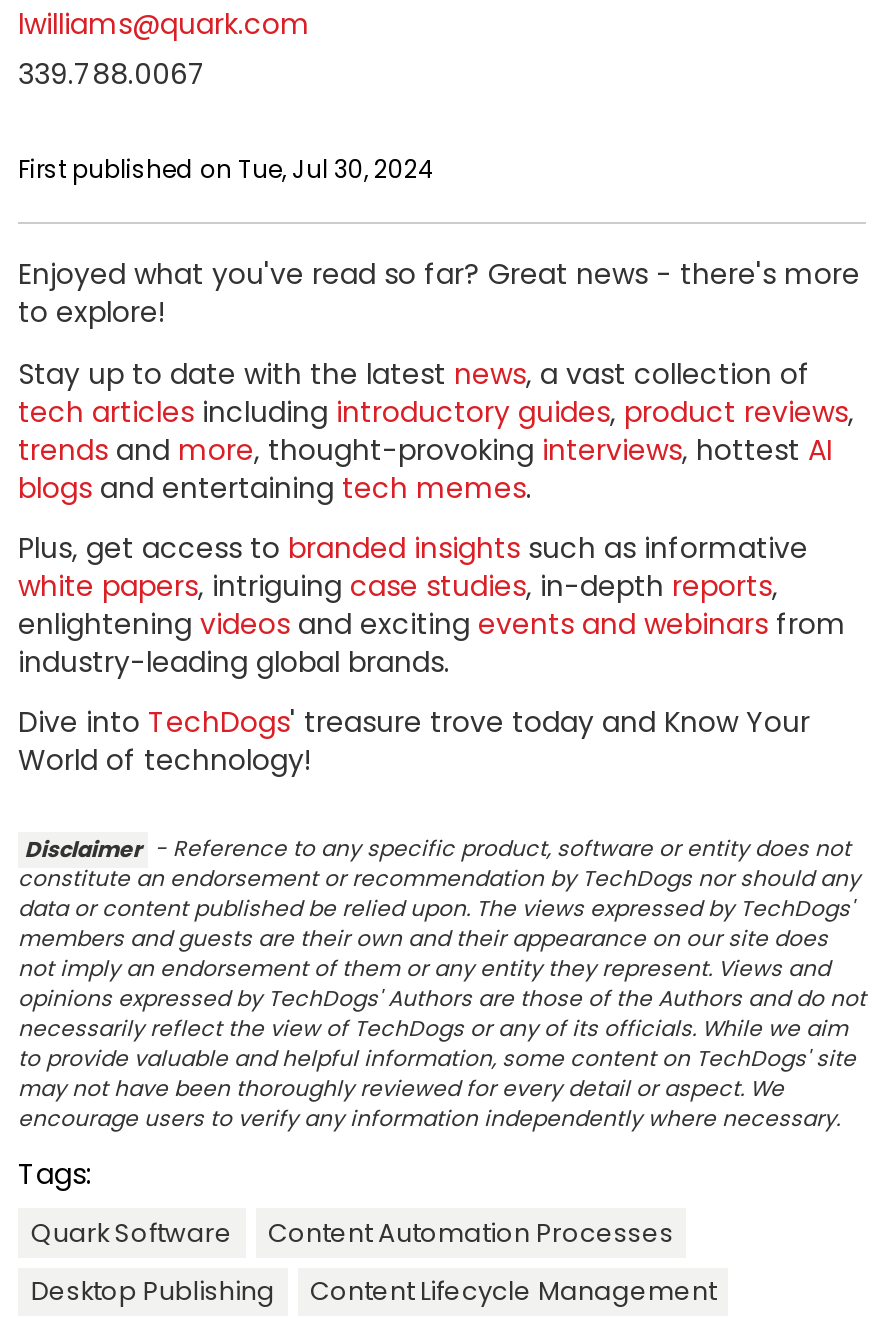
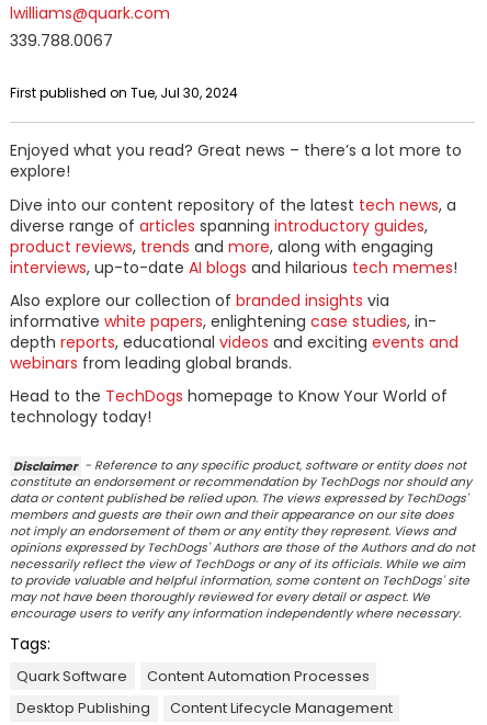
[18,255,860,333] Enjoyed what you've read so far? Great news - there's more | to explore! -> [10,140,462,183] Enjoyed what you read? Great news – there’s a lot more to | explore!
[18,353,854,507] Stay up to date with the latest news, a vast collection of | tech articles including introductory guides, product reviews, | trends and more, thought-provoking interviews, hottest AI | blogs and entertainingtech memes. -> [10,194,457,278] Dive into our content repository of the latest tech news, a | diverse range of articles spanning introductory guides, | product reviews, trends and more, along with engaging | interviews, up-to-date AI blogs and hilarious tech memes!
[18,528,846,682] Plus, get access to branded insights such as informative | white papers, intriguing case studies, in-depth reports, | enlightening videos and exciting events and webinars from | industry-leading global brands. -> [10,289,458,374] Also explore our collection of branded insights via | informative white papers, enlightening case studies, in- | depth reports, educational videos and exciting events and | webinars from leading global brands.
[18,702,810,780] Dive into TechDogs ' treasure trove today and Know Your | World of technology! -> [10,385,448,428] Head to the TechDogs homepage to Know Your World of | technology today!

